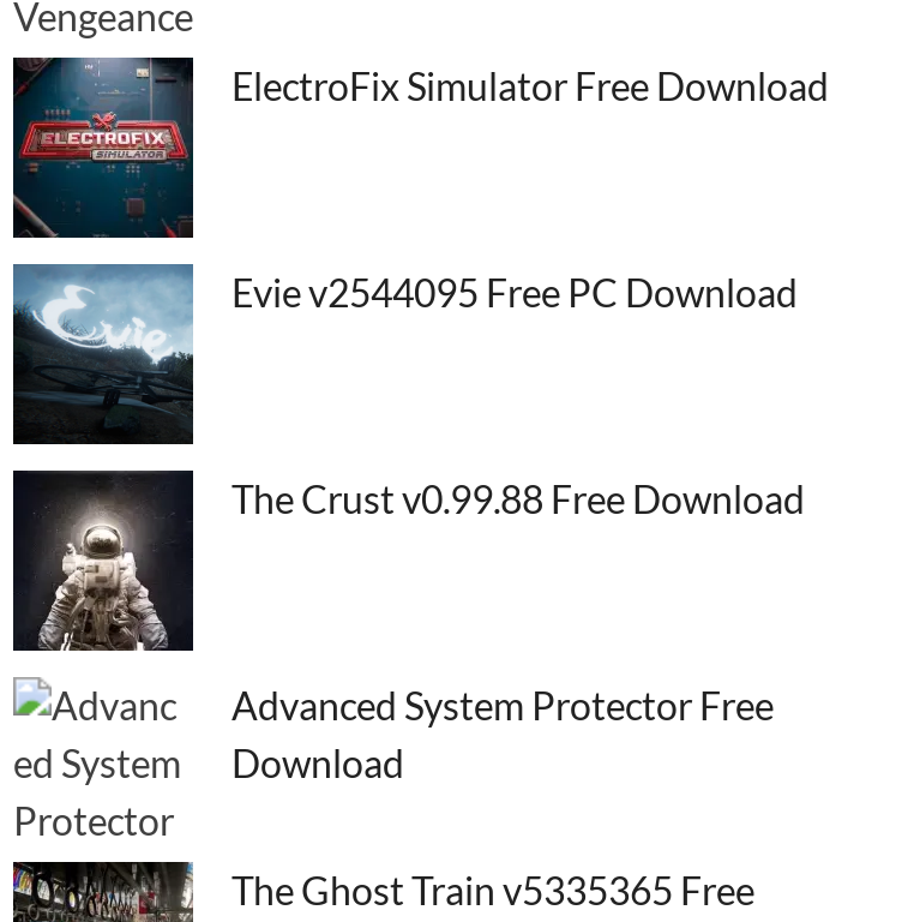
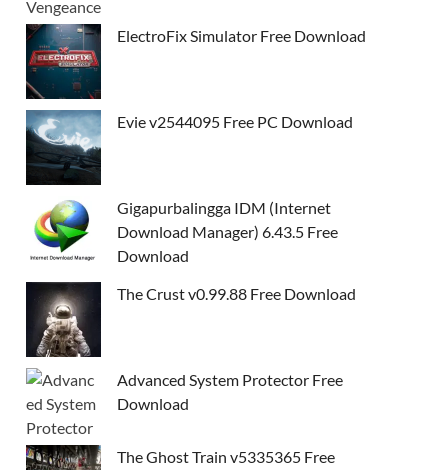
none -> [26,196,338,271] [image] | Gigapurbalingga IDM (Internet | Download Manager) 6.43.5 Free | Download

